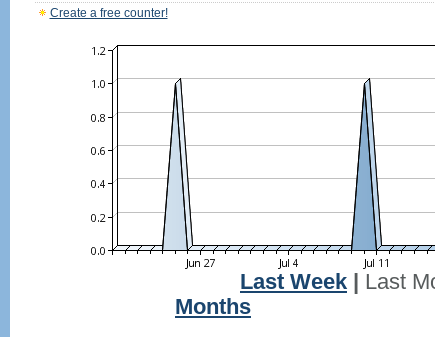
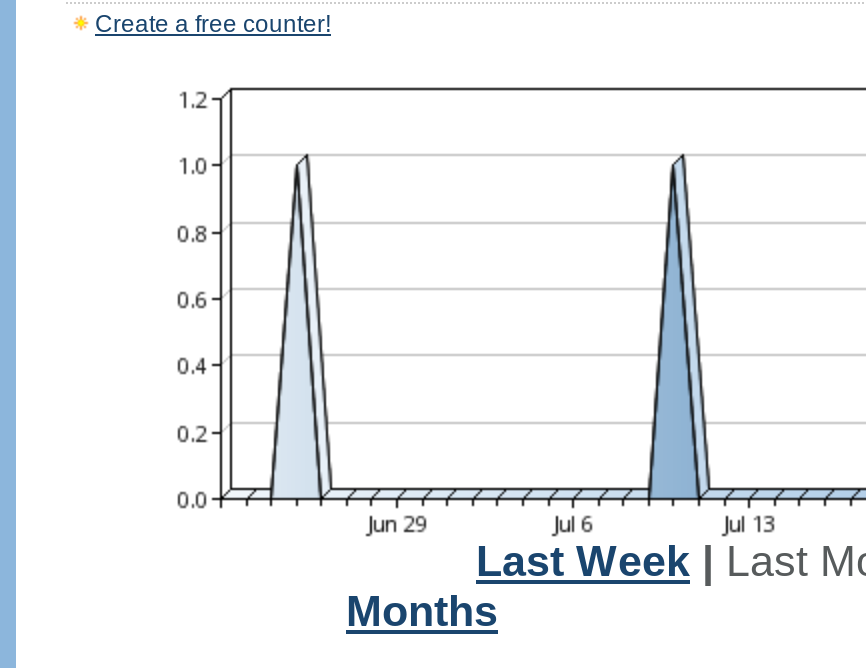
[136,77,194,251] [image] -> [266,152,382,498] [image]
[325,77,383,251] [image] -> [644,152,760,500] [image]

